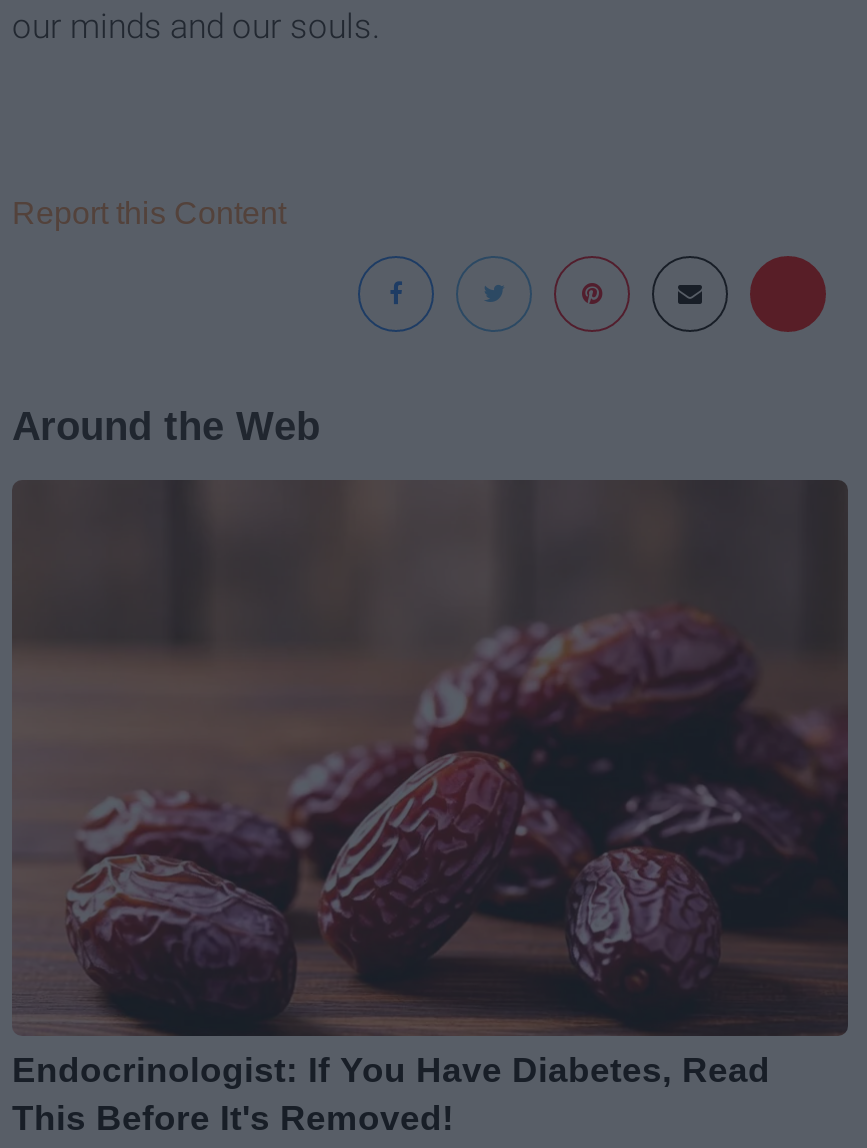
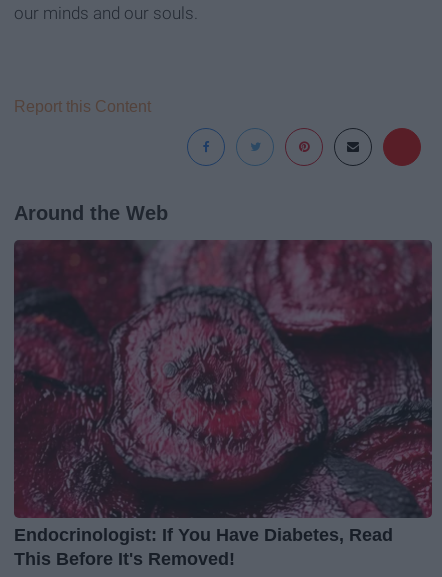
[12,480,850,1038] [image] -> [13,240,433,519] [image]

